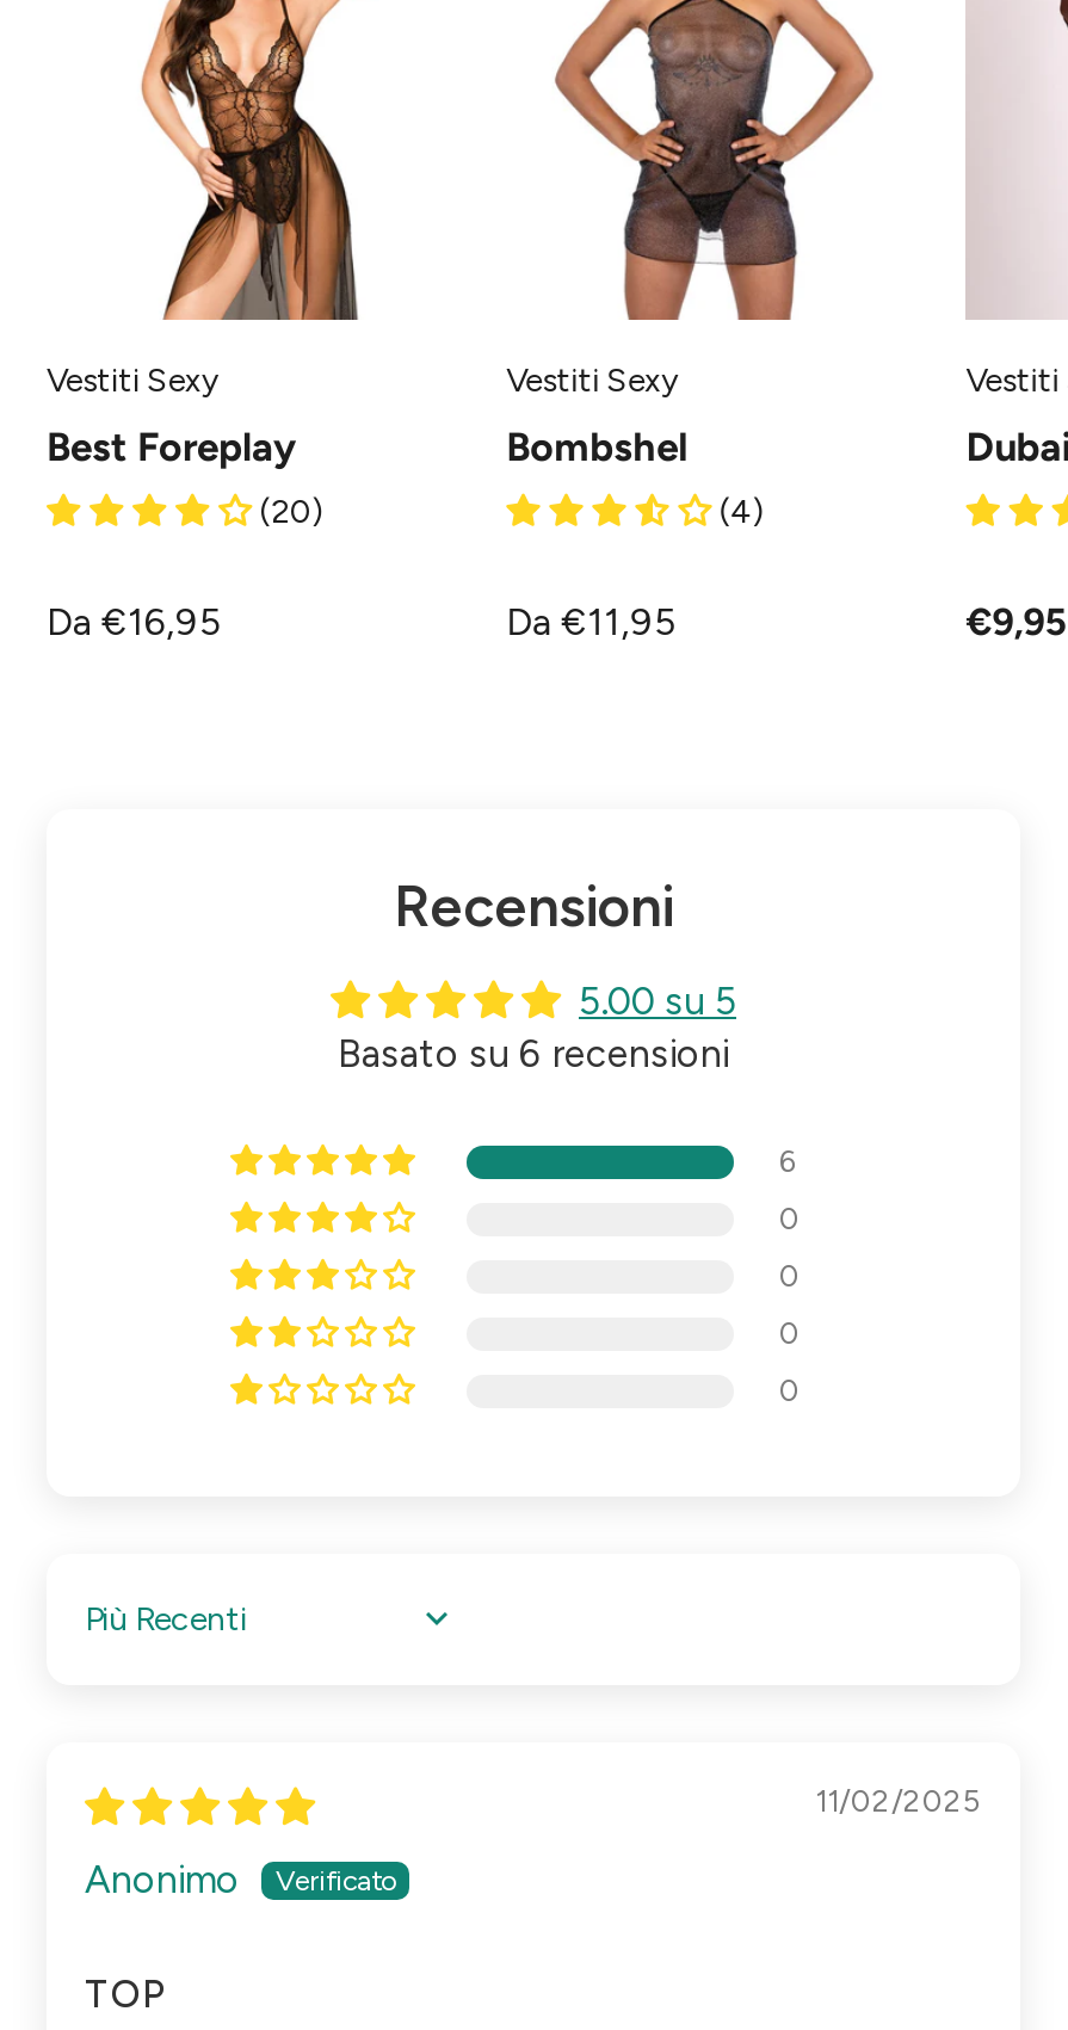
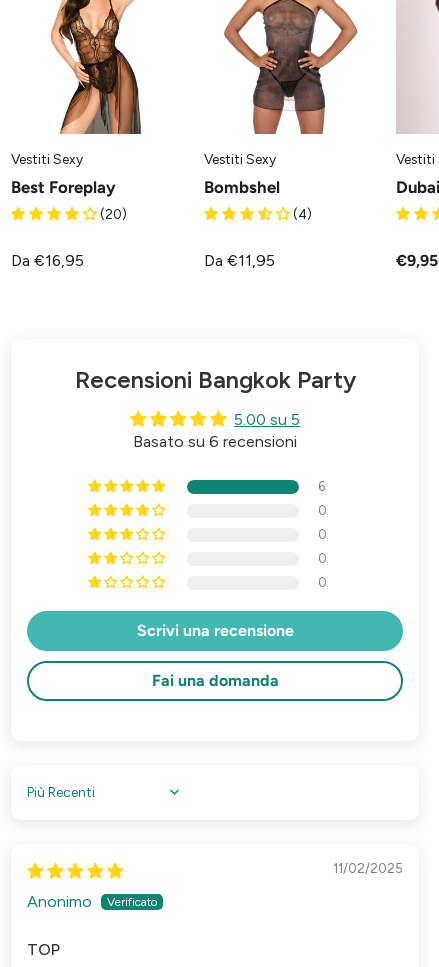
[394,871,673,940] Recensioni -> [74,365,355,394] Recensioni Bangkok Party
none -> [136,621,293,690] Scrivi una recensione | Fai una domanda

